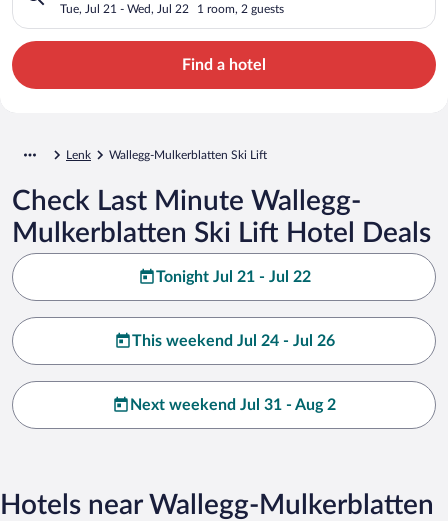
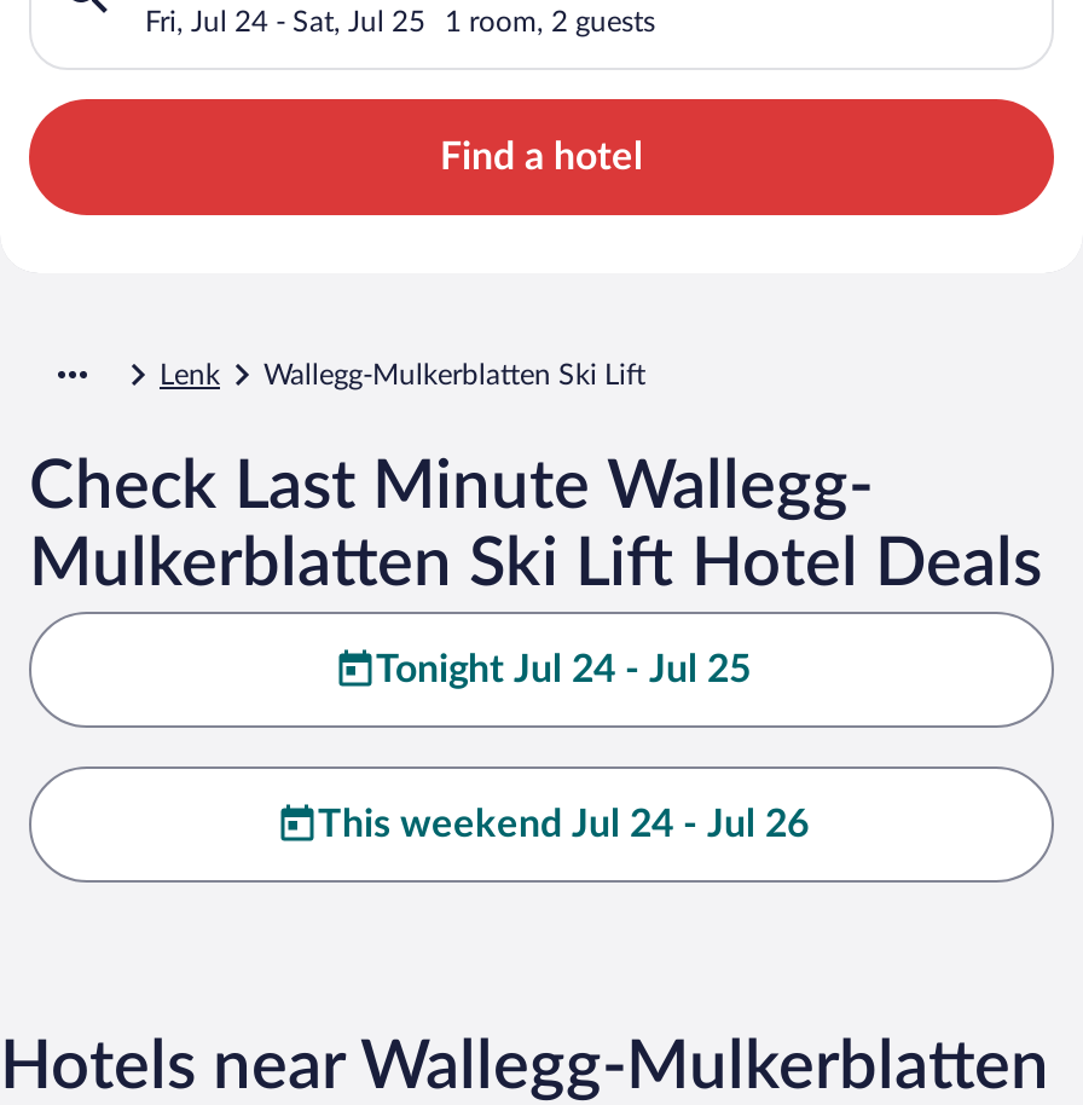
[60,3,189,15] Tue, Jul 21 - Wed, Jul 22 -> [145,7,425,36] Fri, Jul 24 - Sat, Jul 25
[155,269,310,285] Tonight Jul 21 - Jul 22 -> [376,650,751,688] Tonight Jul 24 - Jul 25
[130,397,336,413] Next weekend Jul 31 - Aug 2 -> none

